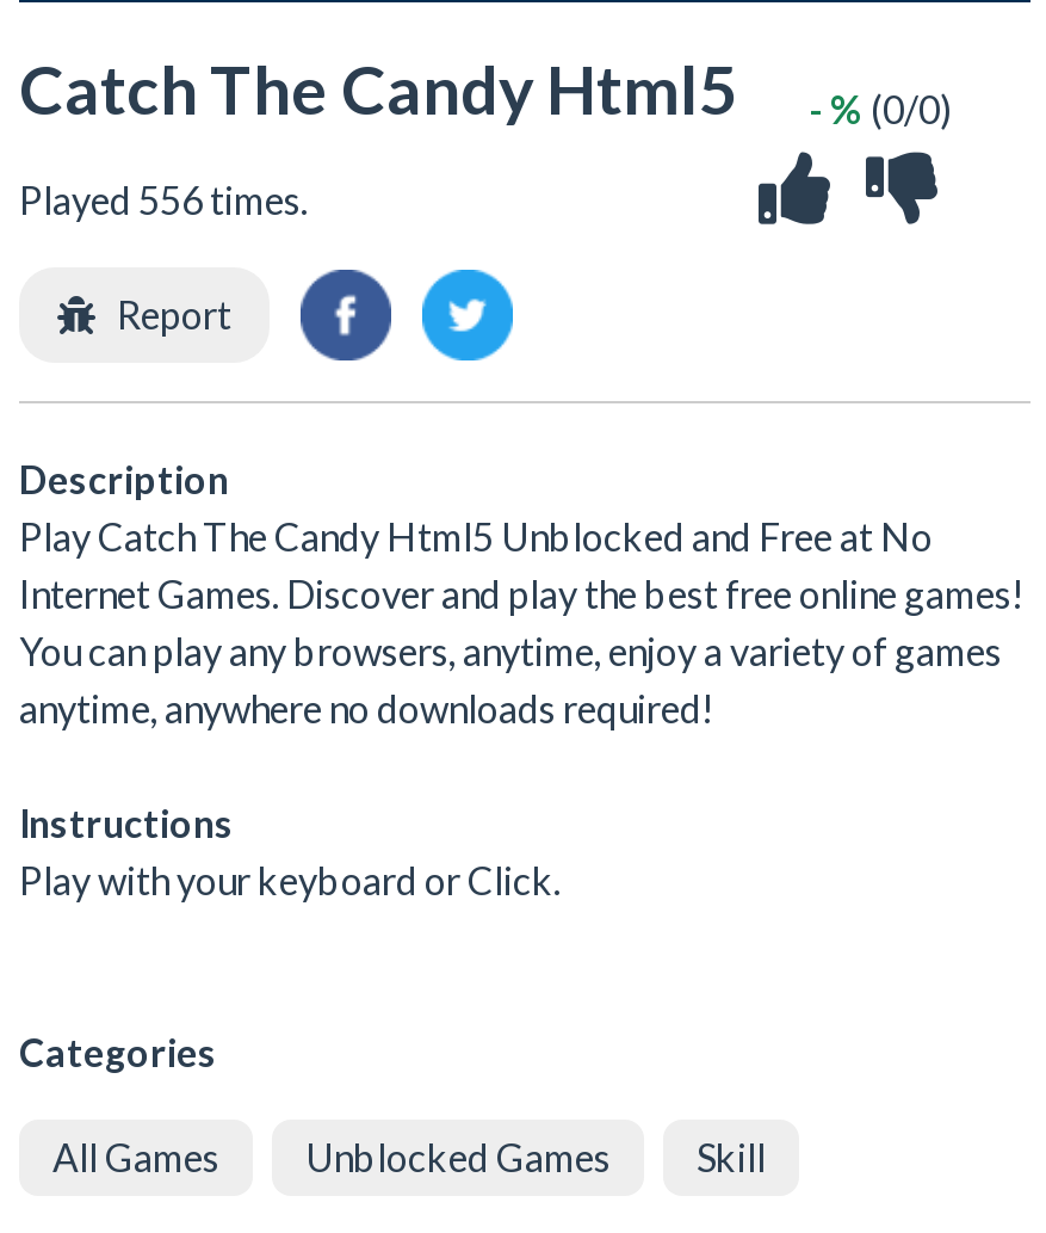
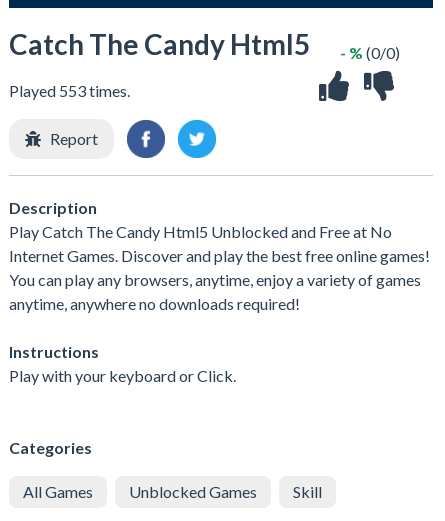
[19,177,308,222] Played 556 times. -> [9,81,130,100] Played 553 times.

